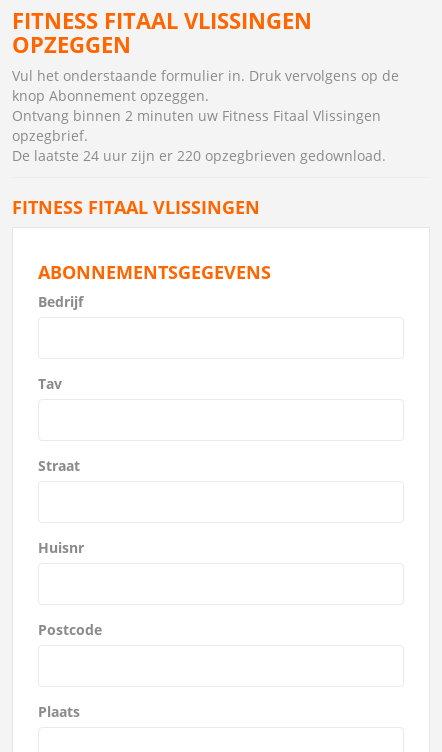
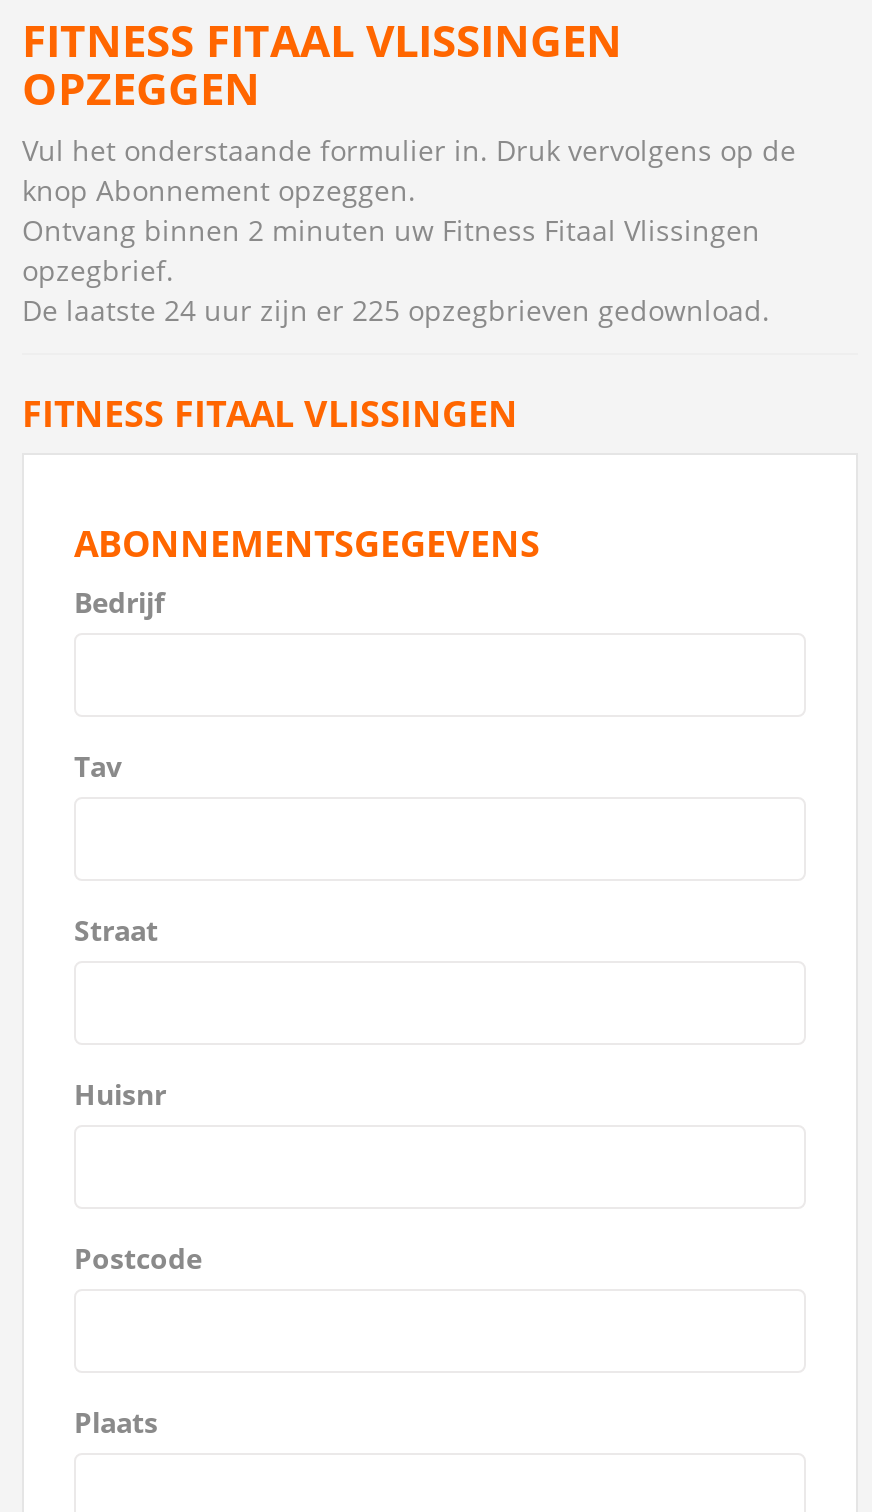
[12,146,386,165] De laatste 24 uur zijn er 220 opzegbrieven gedownload. -> [22,291,770,329] De laatste 24 uur zijn er 225 opzegbrieven gedownload.

